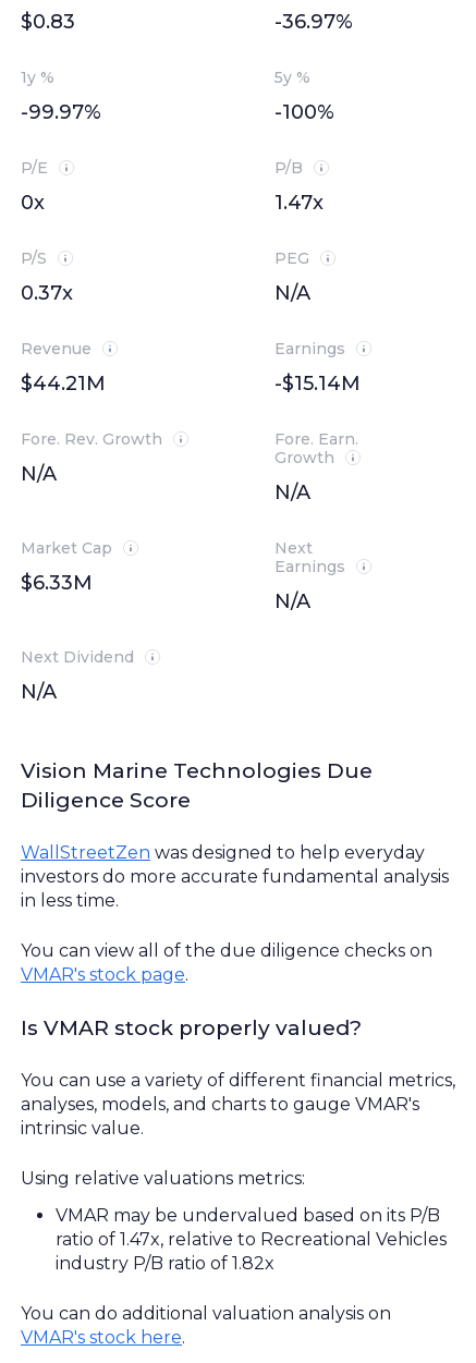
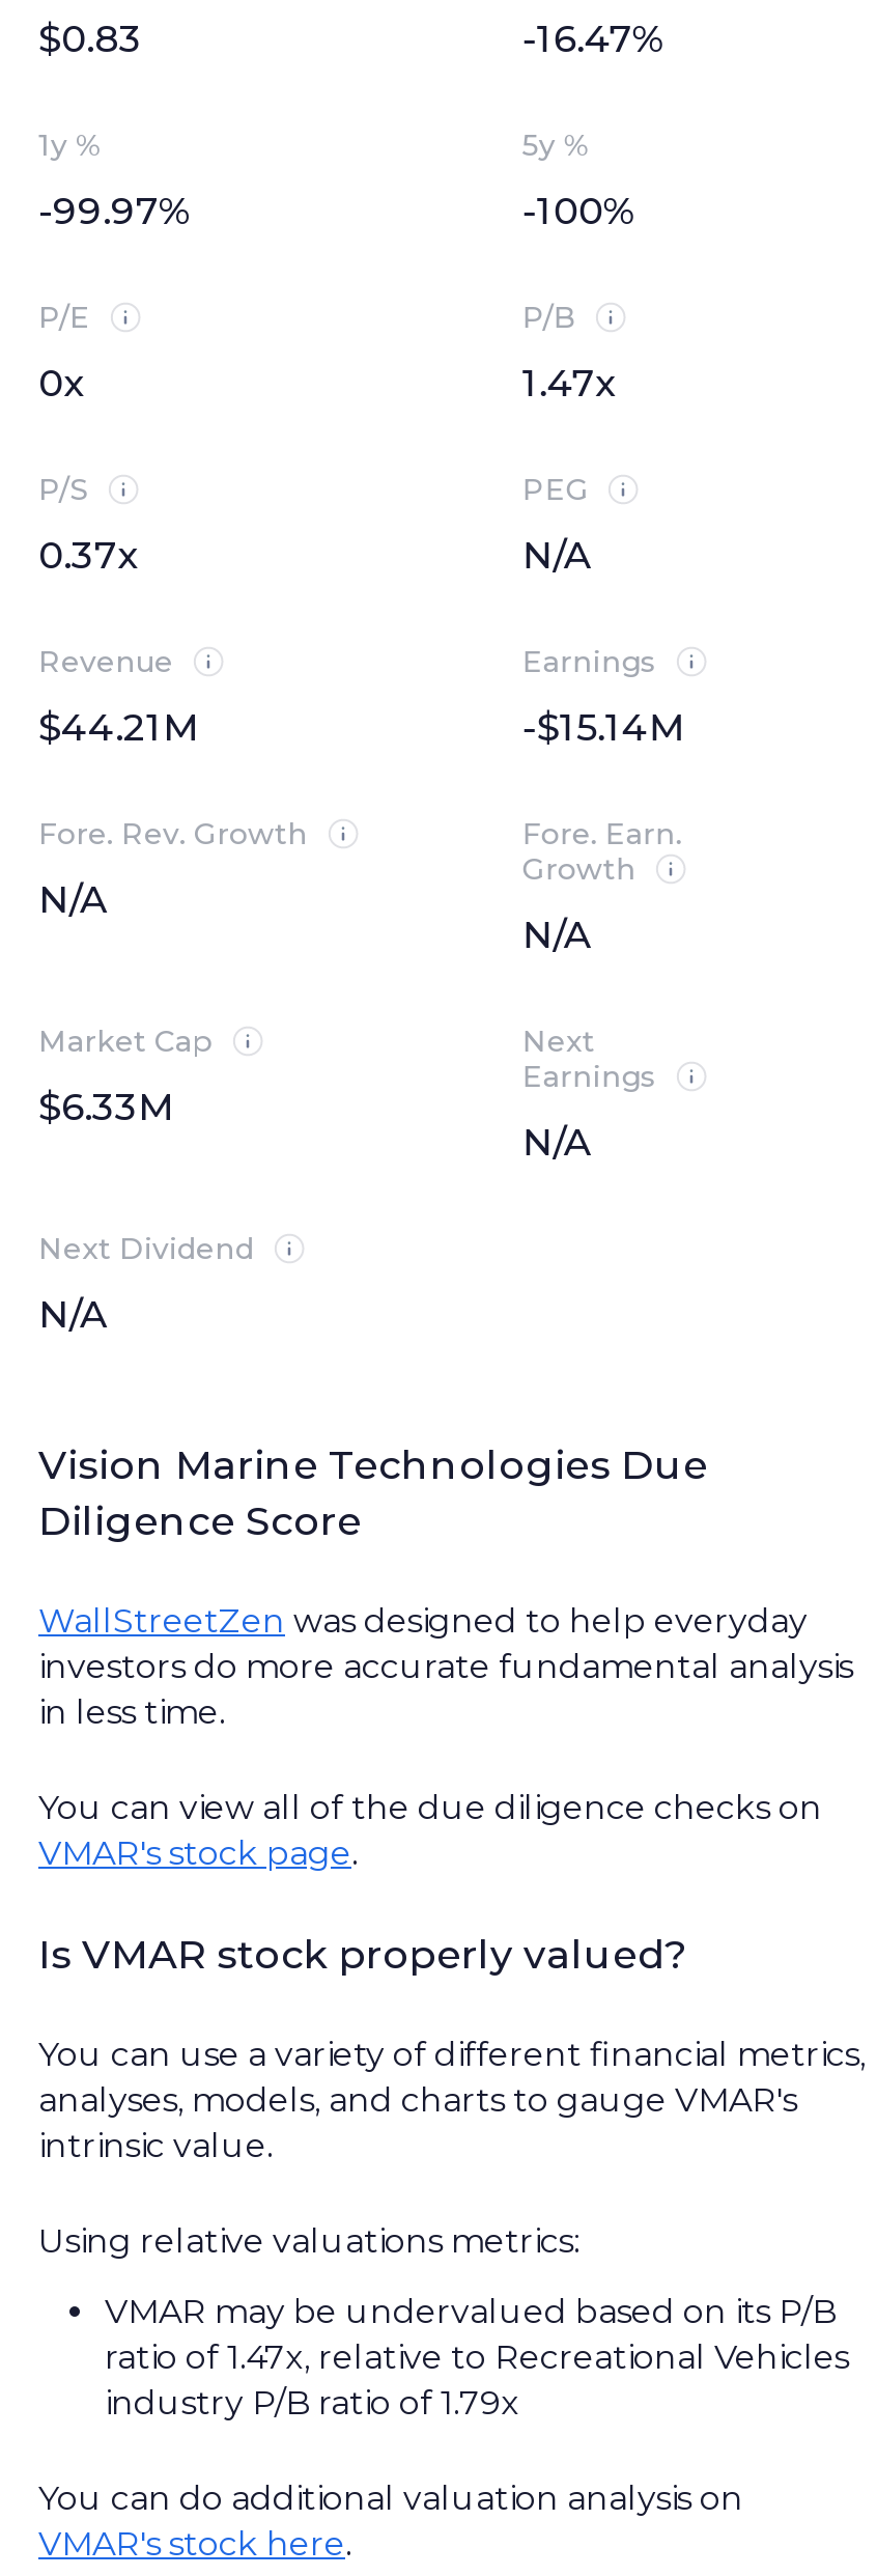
[275,10,353,34] -36.97% -> [522,17,665,62] -16.47%
[56,1253,274,1274] industry P/B ratio of 1.82x -> [105,2383,519,2423] industry P/B ratio of 1.79x

